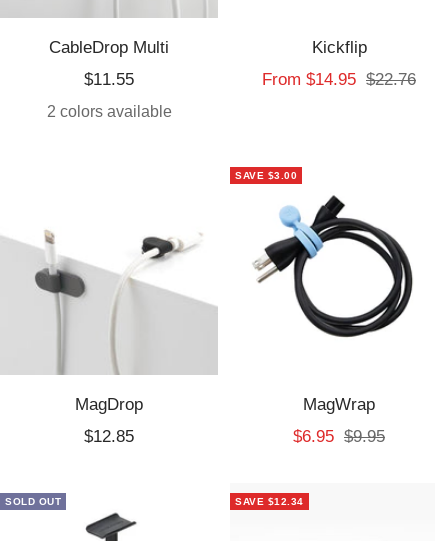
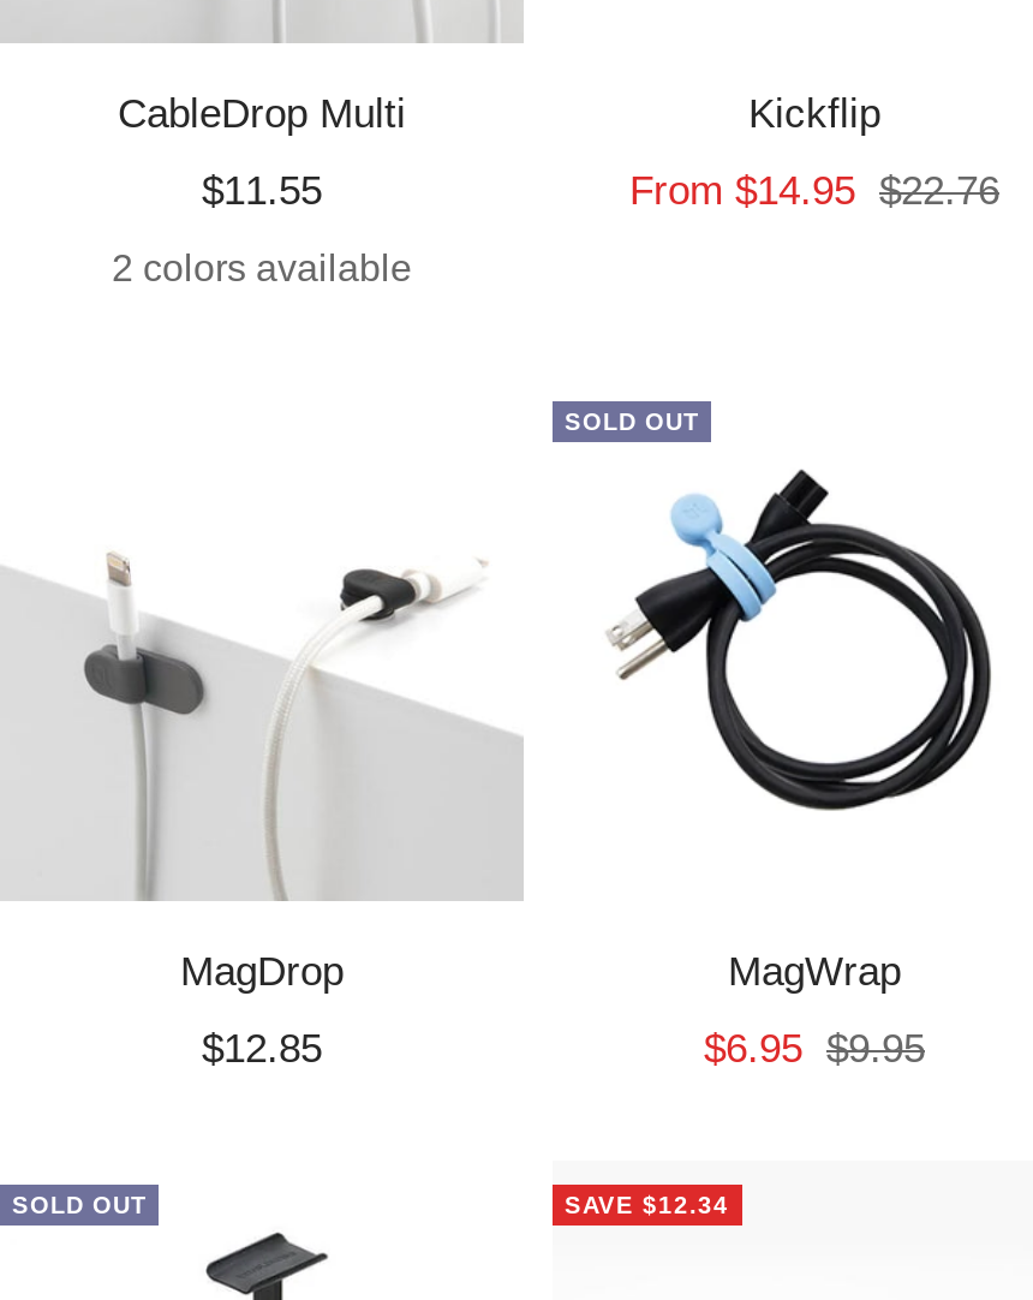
[235,170,297,181] SAVE $3.00 -> [565,409,699,435] SOLD OUT

